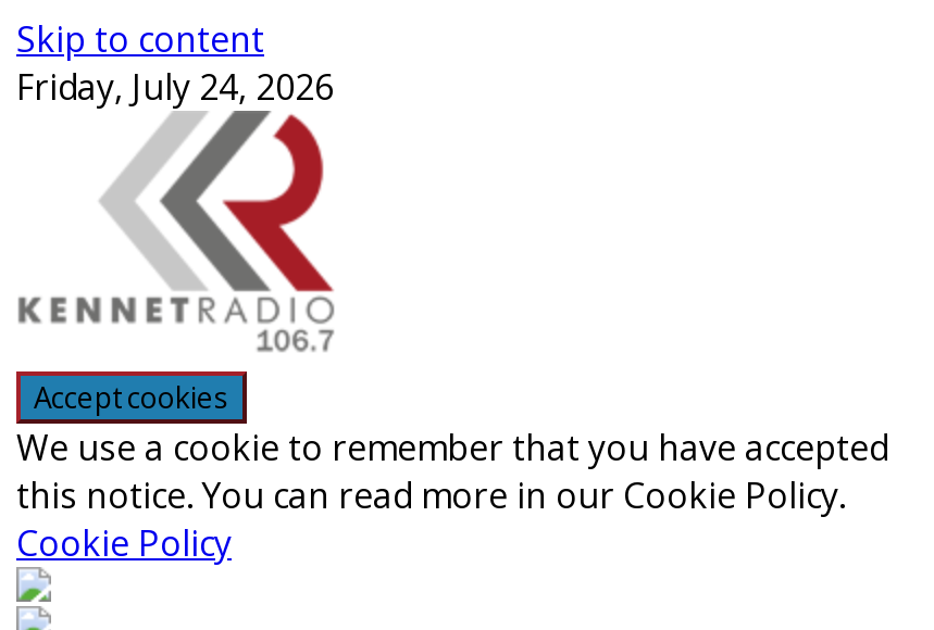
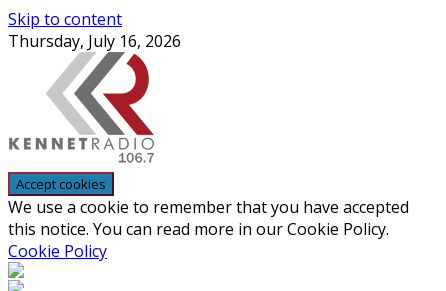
[16,63,334,111] Friday, July 24, 2026 -> [8,30,181,52] Thursday, July 16, 2026

